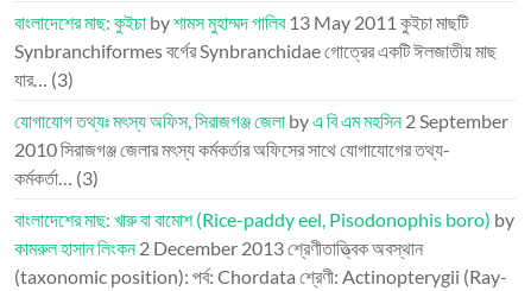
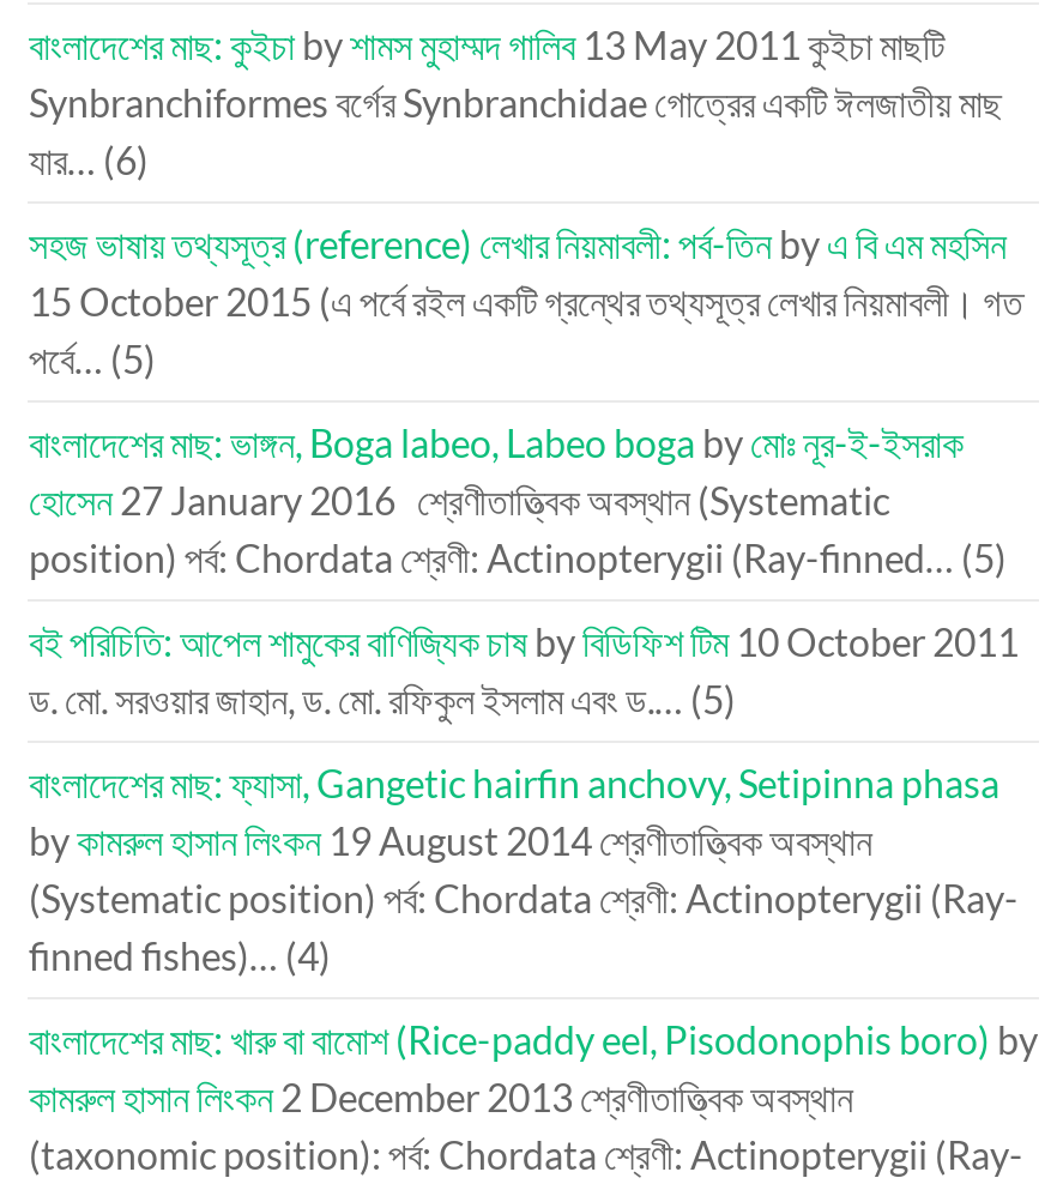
[15,68,509,189] যার… (3) | যোগাযোগ তথ্যঃ মৎস্য অফিস, সিরাজগঞ্জ জেলা by এ বি এম মহসিন 2 September | 2010 সিরাজগঞ্জ জেলার মৎস্য কর্মকর্তার অফিসের সাথে যোগাযোগের তথ্য- | কর্মকর্তা… (3) -> [29,137,1023,978] যার… (6) | সহজ ভাষায় তথ্যসূত্র (reference) লেখার নিয়মাবলী: পর্ব-তিন by এ বি এম মহসিন | 15 October 2015 (এ পর্বে রইল একটি গ্রন্থের তথ্যসূত্র লেখার নিয়মাবলী। গত | পর্বে… (5) | বাংলাদেশের মাছ: ভাঙ্গন, Boga labeo, Labeo boga by মোঃ নূর-ই-ইসরাক | হোসেন 27 January 2016 শ্রেণীতাত্ত্বিক অবস্থান (Systematic | position) পর্ব: Chordata শ্রেণী: Actinopterygii (Ray-finned… (5) | বই পরিচিতি: আপেল শামুকের বাণিজ্যিক চাষ byবিডিফিশ টিম 10 October 2011 | ড. মো. সরওয়ার জাহান, ড. মো. রফিকুল ইসলাম এবং ড.… (5) | বাংলাদেশের মাছ: ফ্যাসা, Gangetic hairfin anchovy, Setipinna phasa | byকামরুল হাসান লিংকন 19 August 2014 শ্রেণীতাত্ত্বিক অবস্থান | (Systematic position) পর্ব: Chordata শ্রেণী: Actinopterygii (Ray- | finned fishes)… (4)

